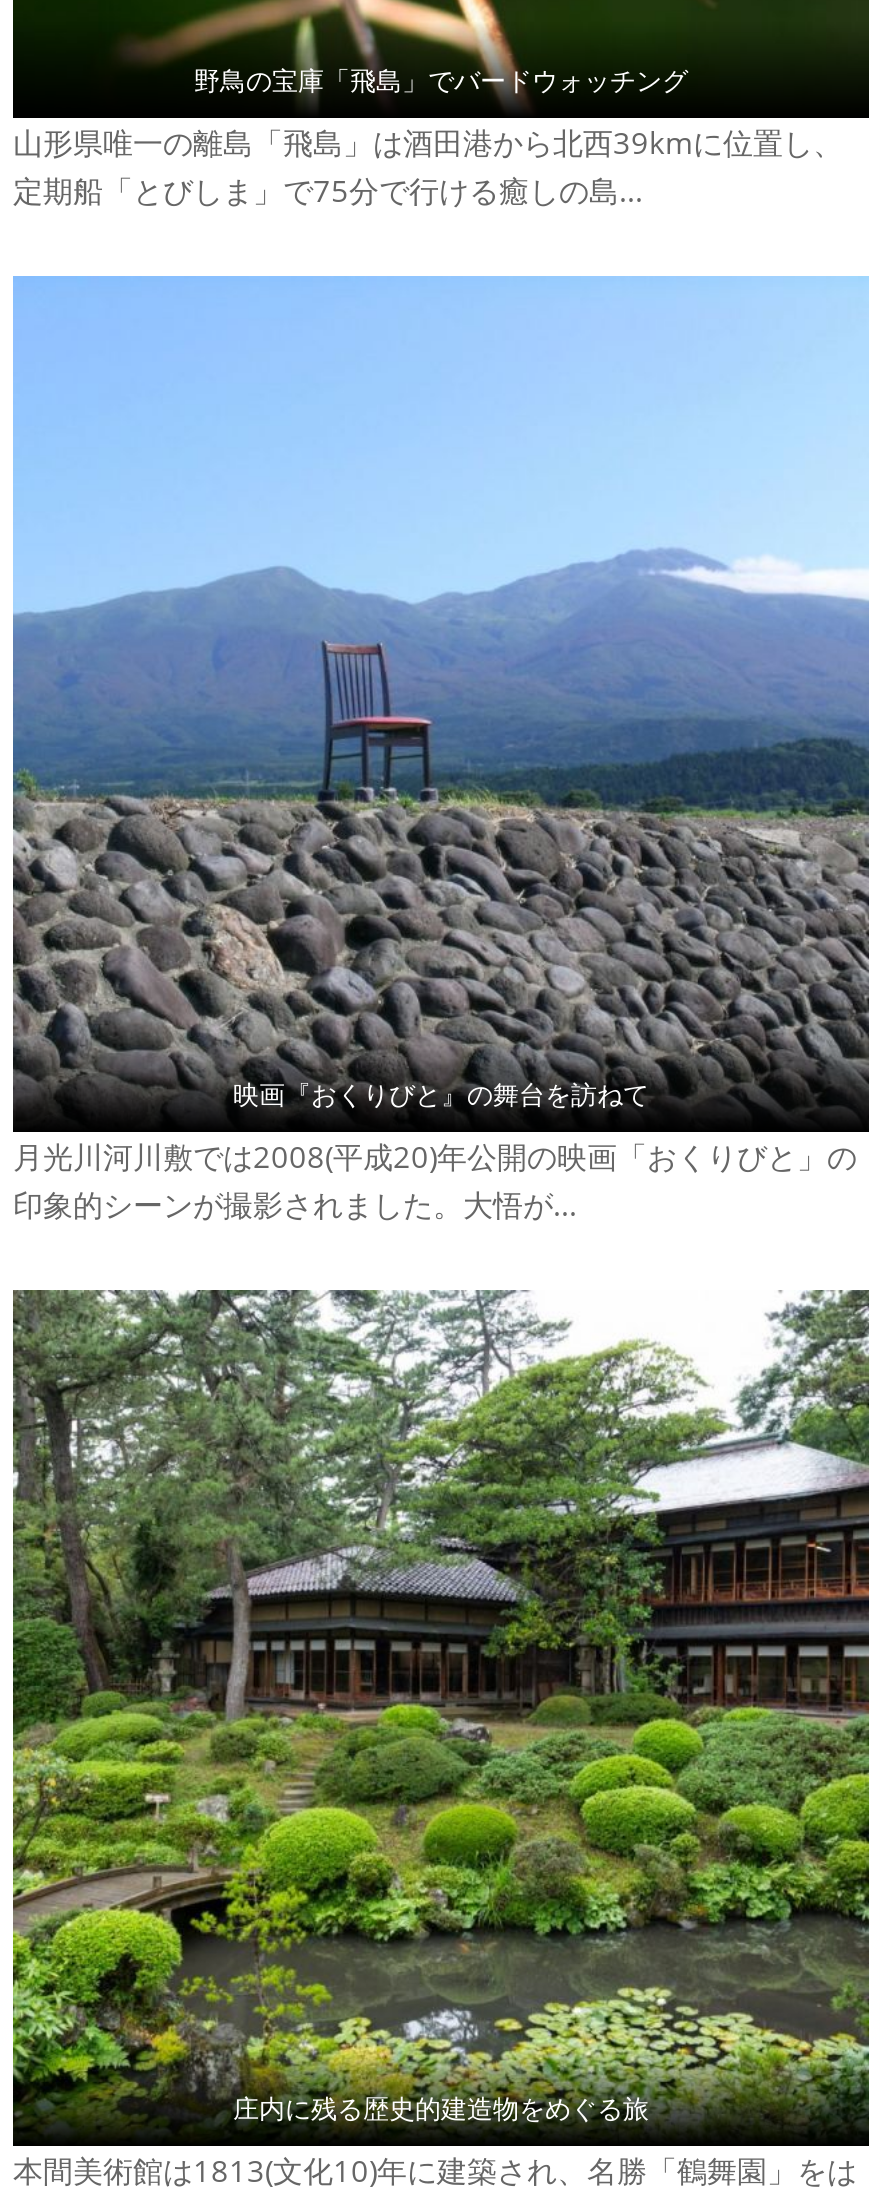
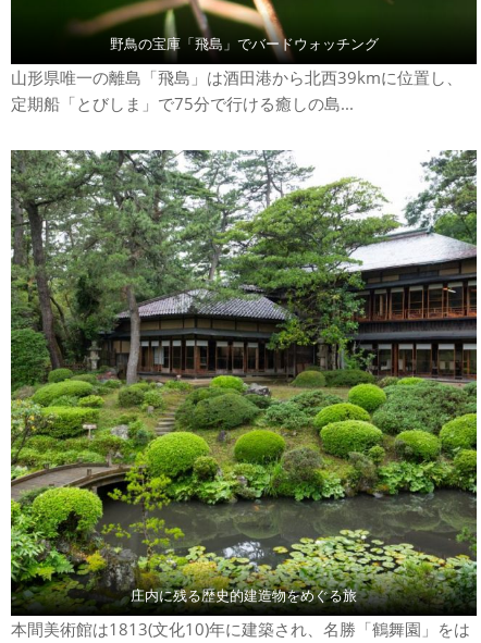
[11,274,871,1224] [image] | 映画『おくりびと』の舞台を訪ねて | 月光川河川敷では2008(平成20)年公開の映画「おくりびと」の | 印象的シーンが撮影されました。大悟が... -> none

